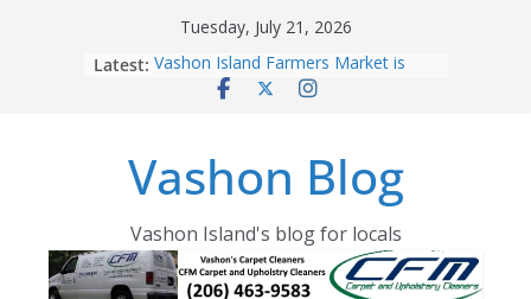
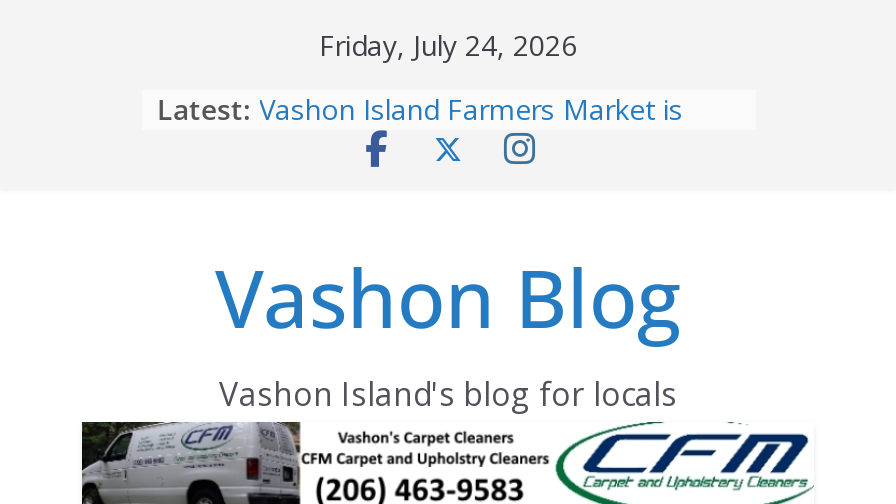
[180,15,351,38] Tuesday, July 21, 2026 -> [319,26,577,64] Friday, July 24, 2026

